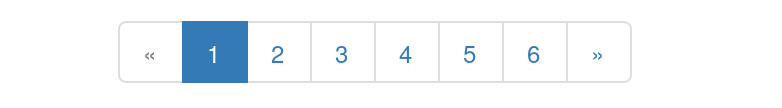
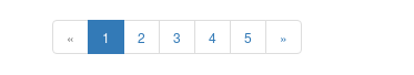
[527,35,541,69] 6 -> none

